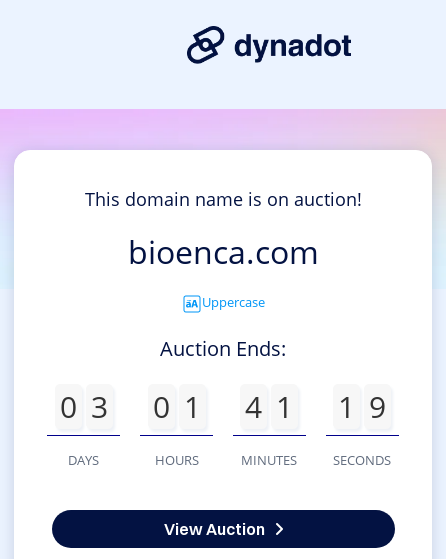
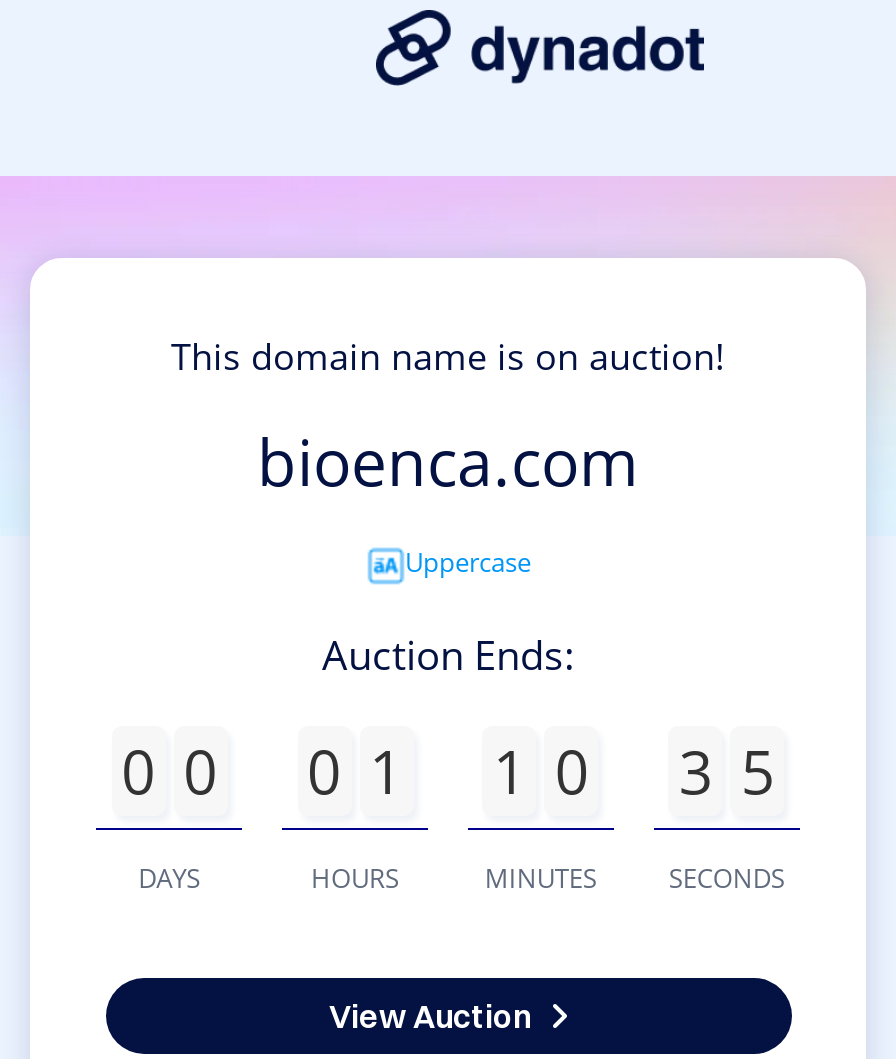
[60,386,108,427] 0 3 -> [121,730,217,812] 0 0
[245,386,293,427] 4 1 -> [493,730,589,812] 1 0
[338,386,386,427] 1 9 -> [679,730,775,812] 3 5

